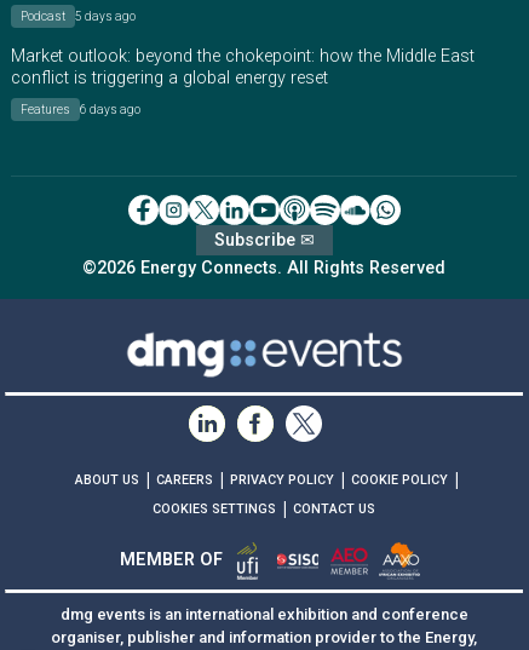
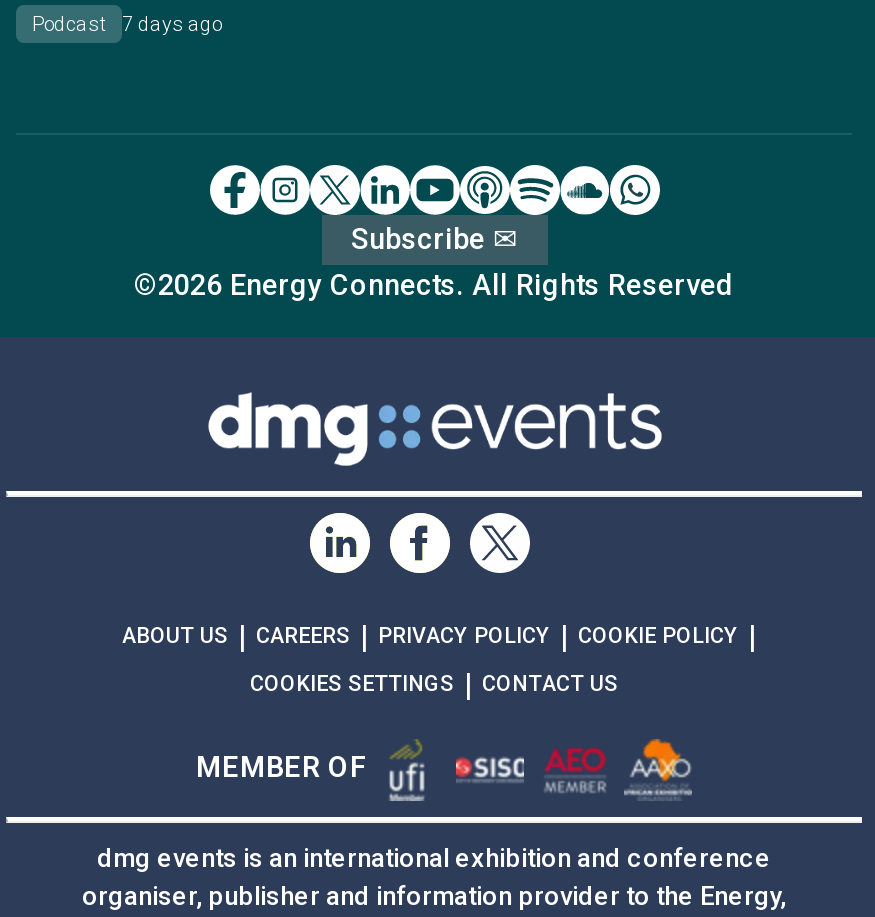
[11,9,475,116] 5 days ago | Market outlook: beyond the chokepoint: how the Middle East | conflict is triggering a global energy reset | Features | 6 days ago -> [122,12,222,34] 7 days ago

